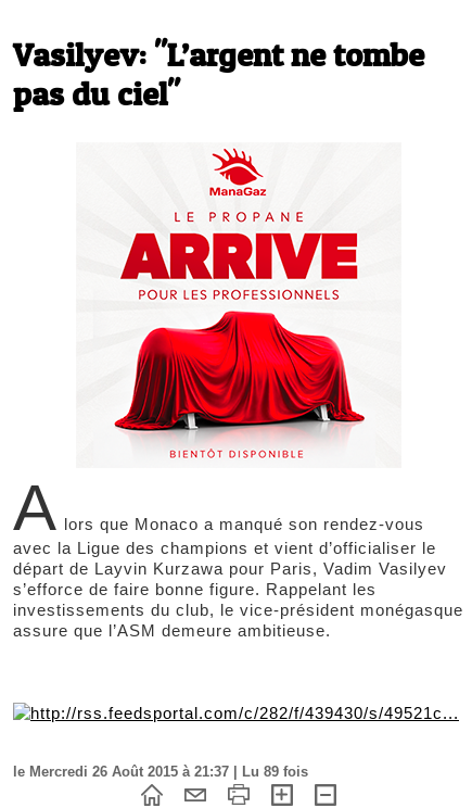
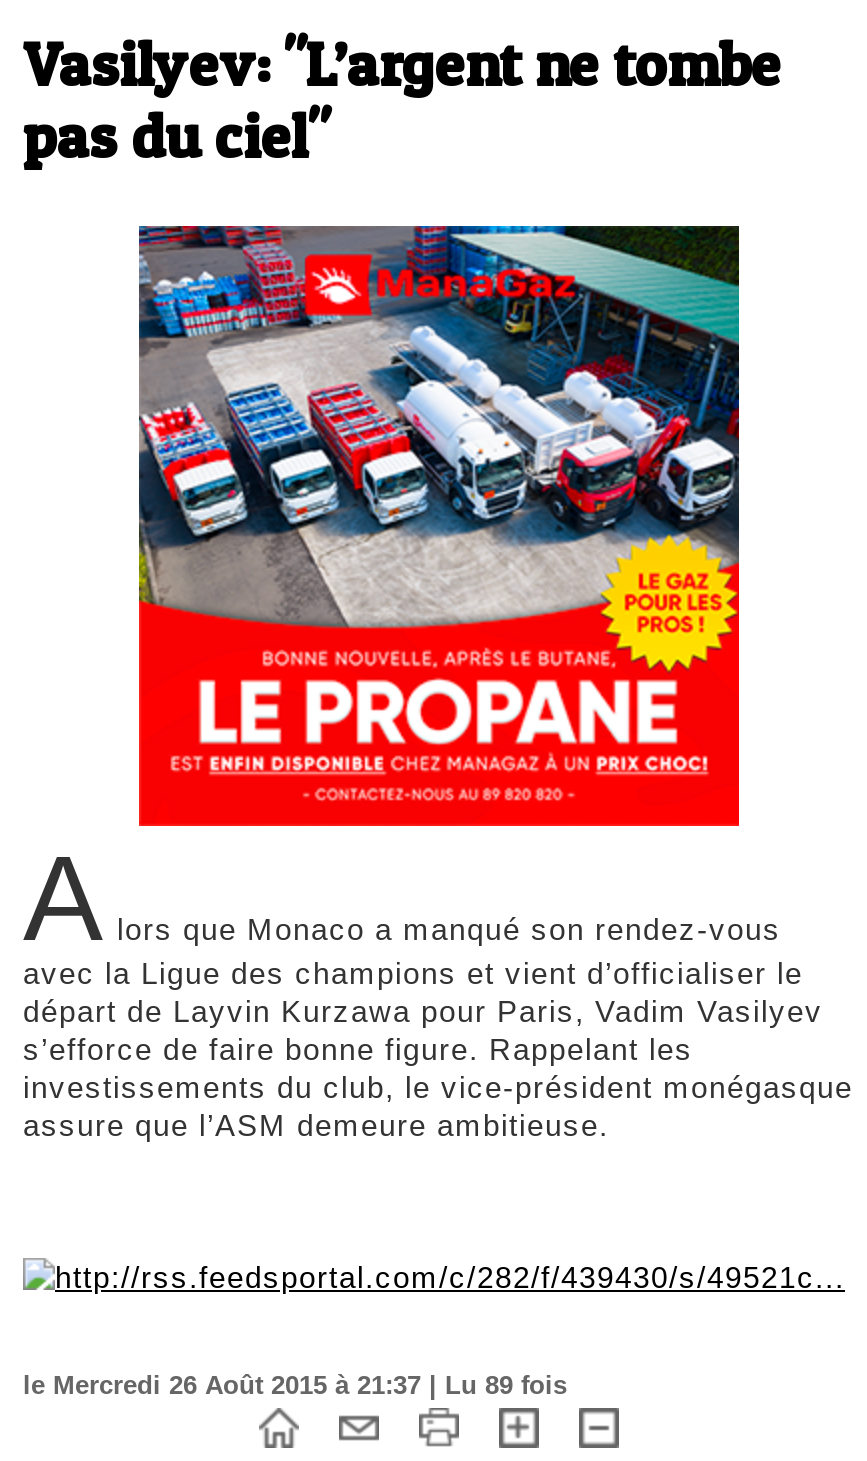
[76,142,401,468] [image] -> [137,224,741,828] [image]

